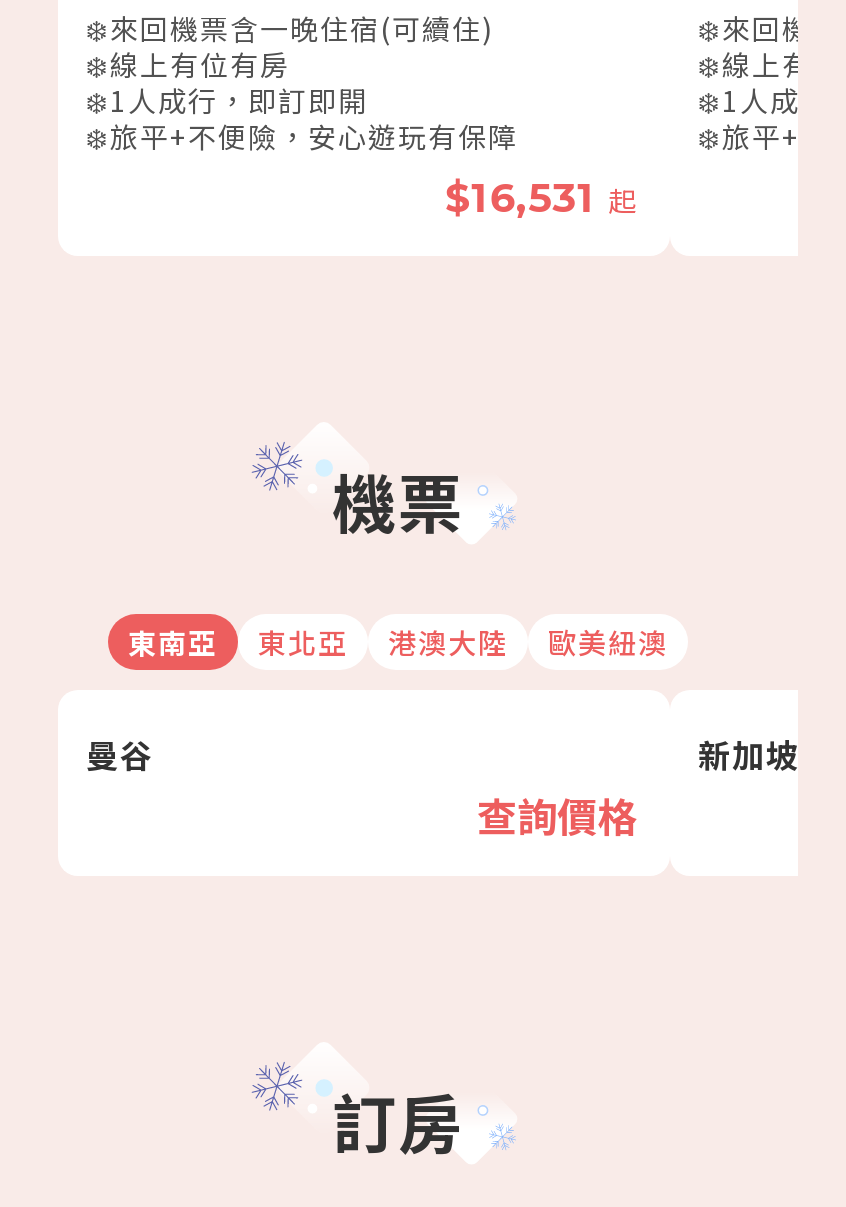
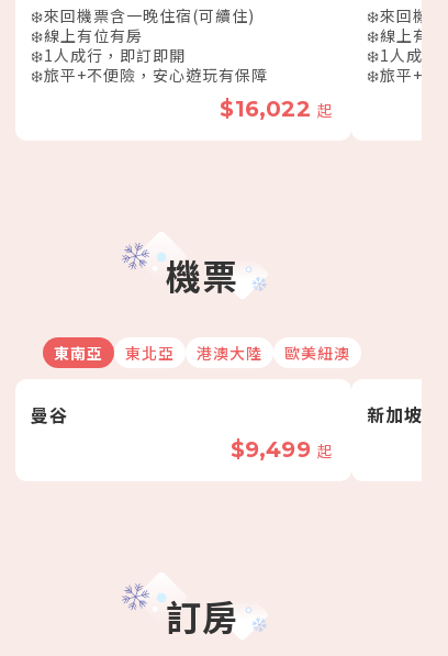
[445,174,638,222] $16,531起 -> [220,96,334,122] $16,022起
[476,794,638,842] 查詢價格 -> [230,436,334,463] $9,499起

